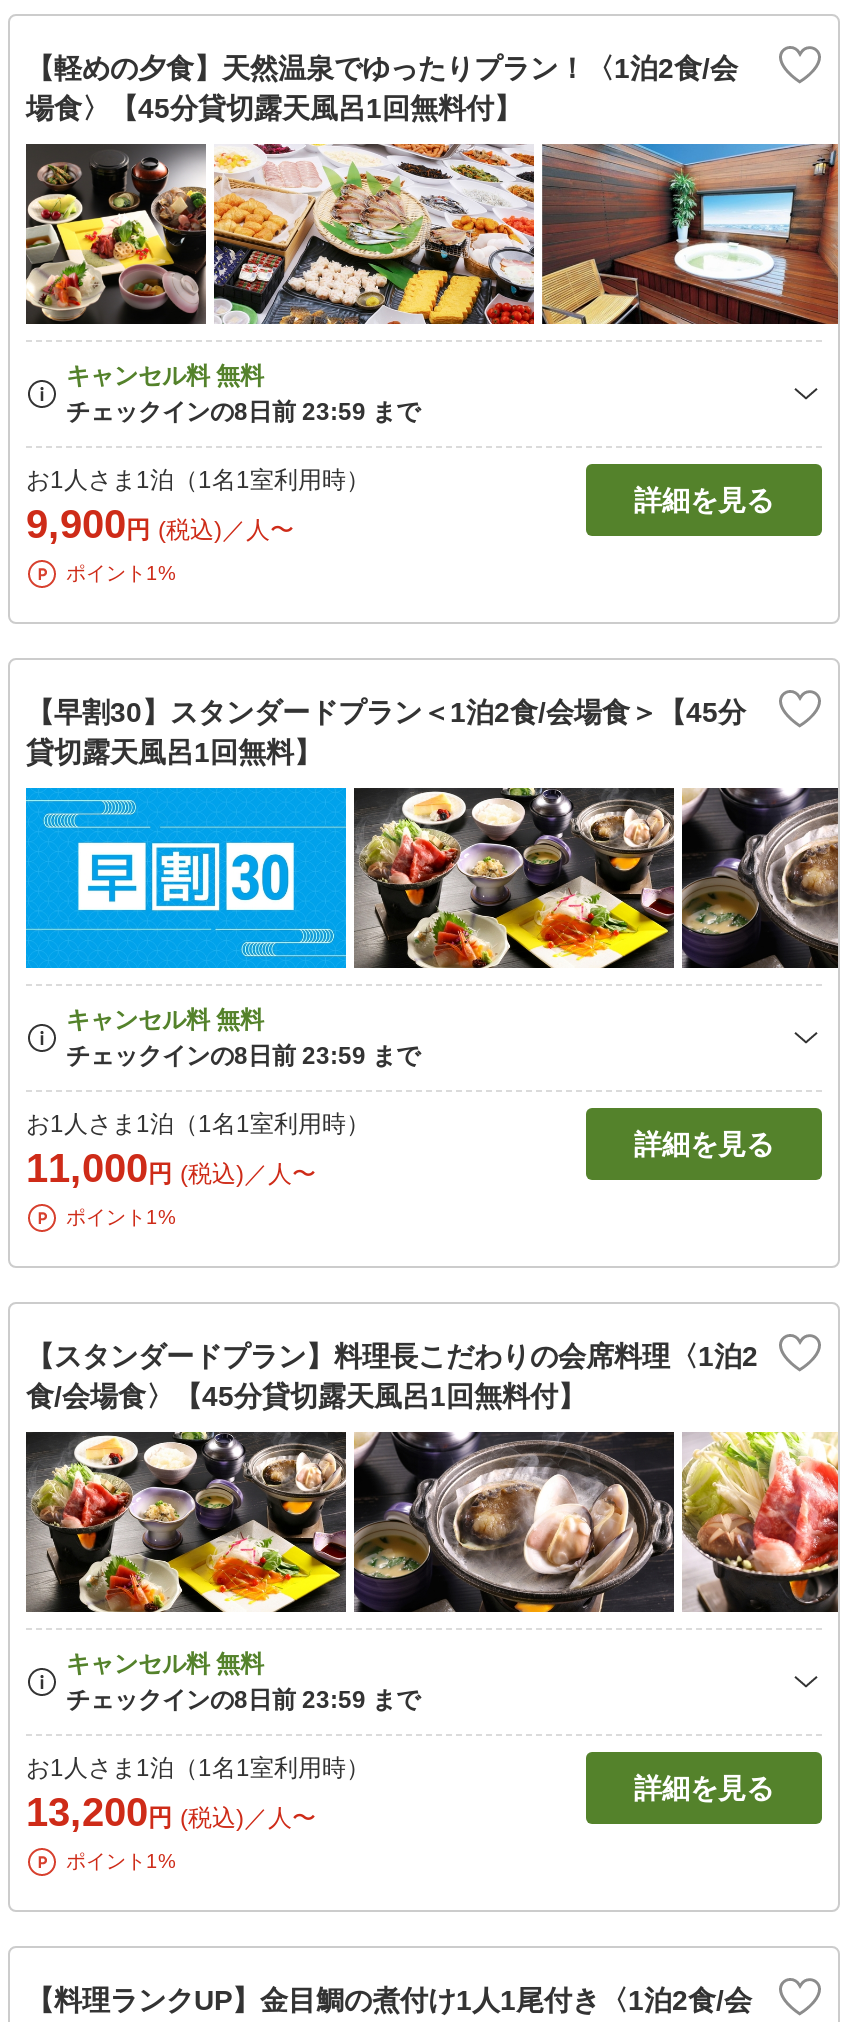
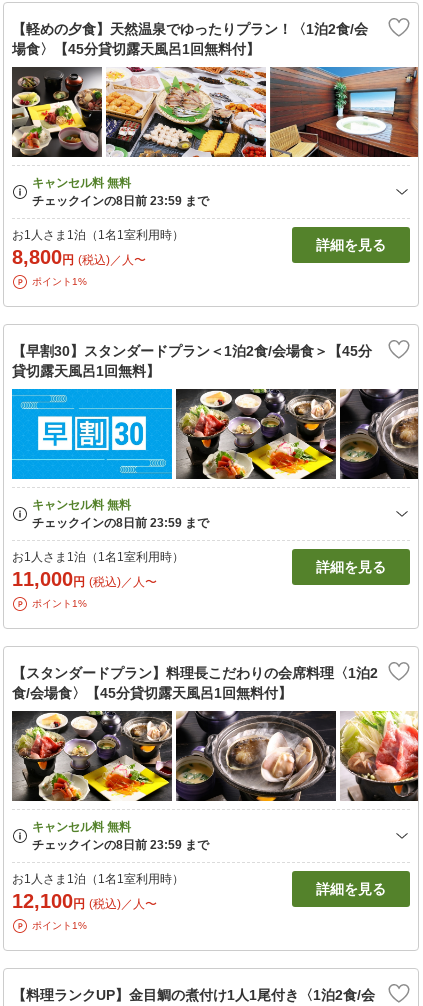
[26,502,294,546] 9,900円 (税込)／人〜 -> [12,246,146,268] 8,800円 (税込)／人〜
[26,1790,316,1834] 13,200円 (税込)／人〜 -> [12,890,157,912] 12,100円 (税込)／人〜

